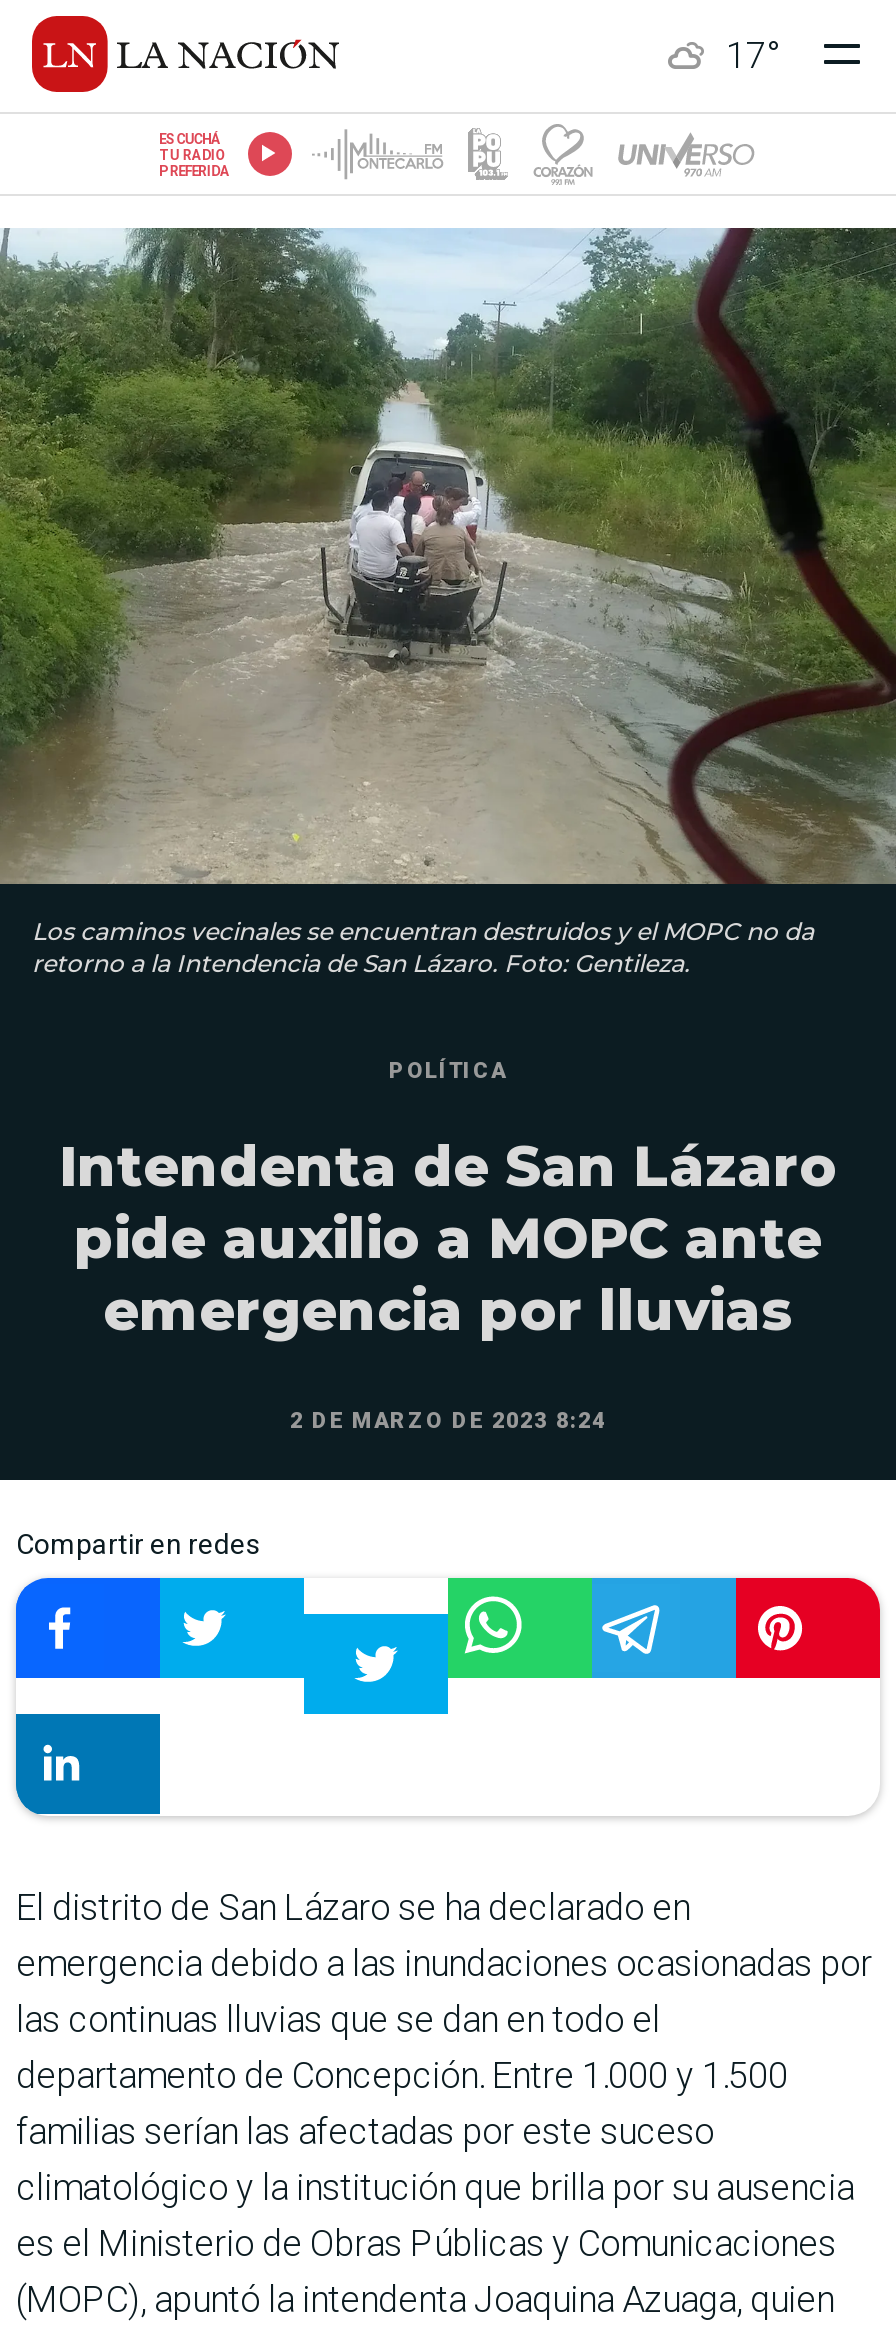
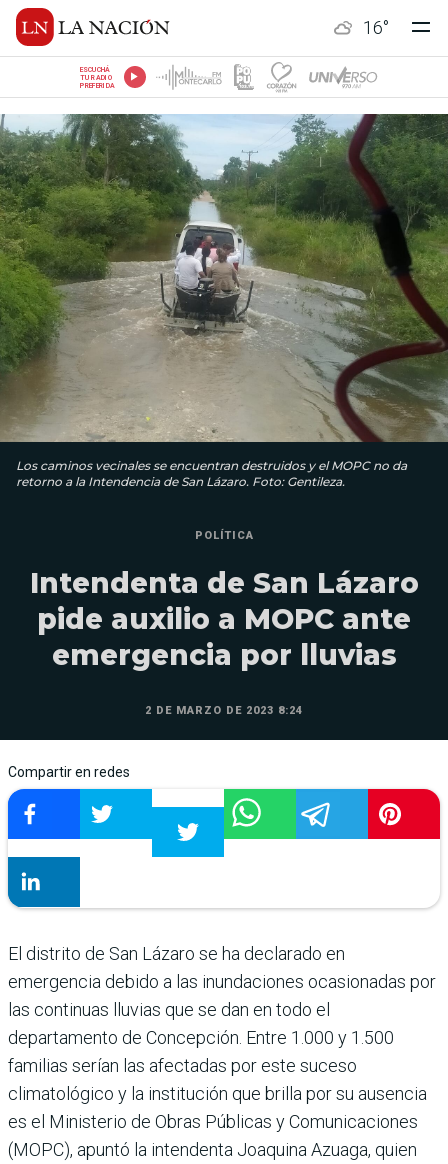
[726,34,778,76] 17° -> [363,17,389,38] 16°

